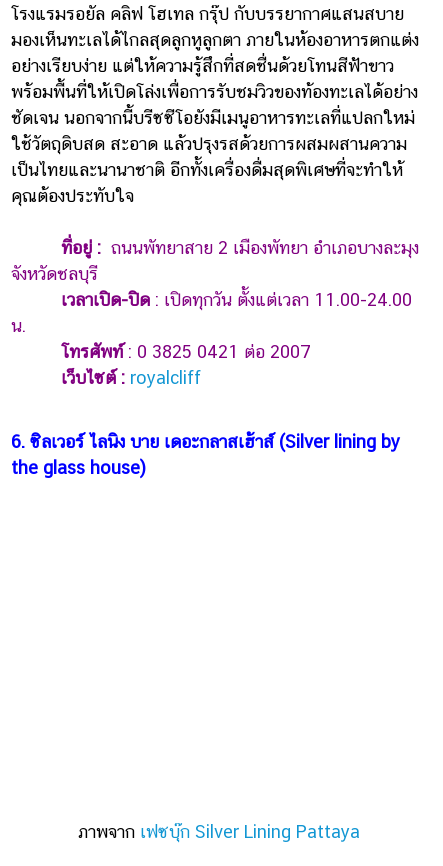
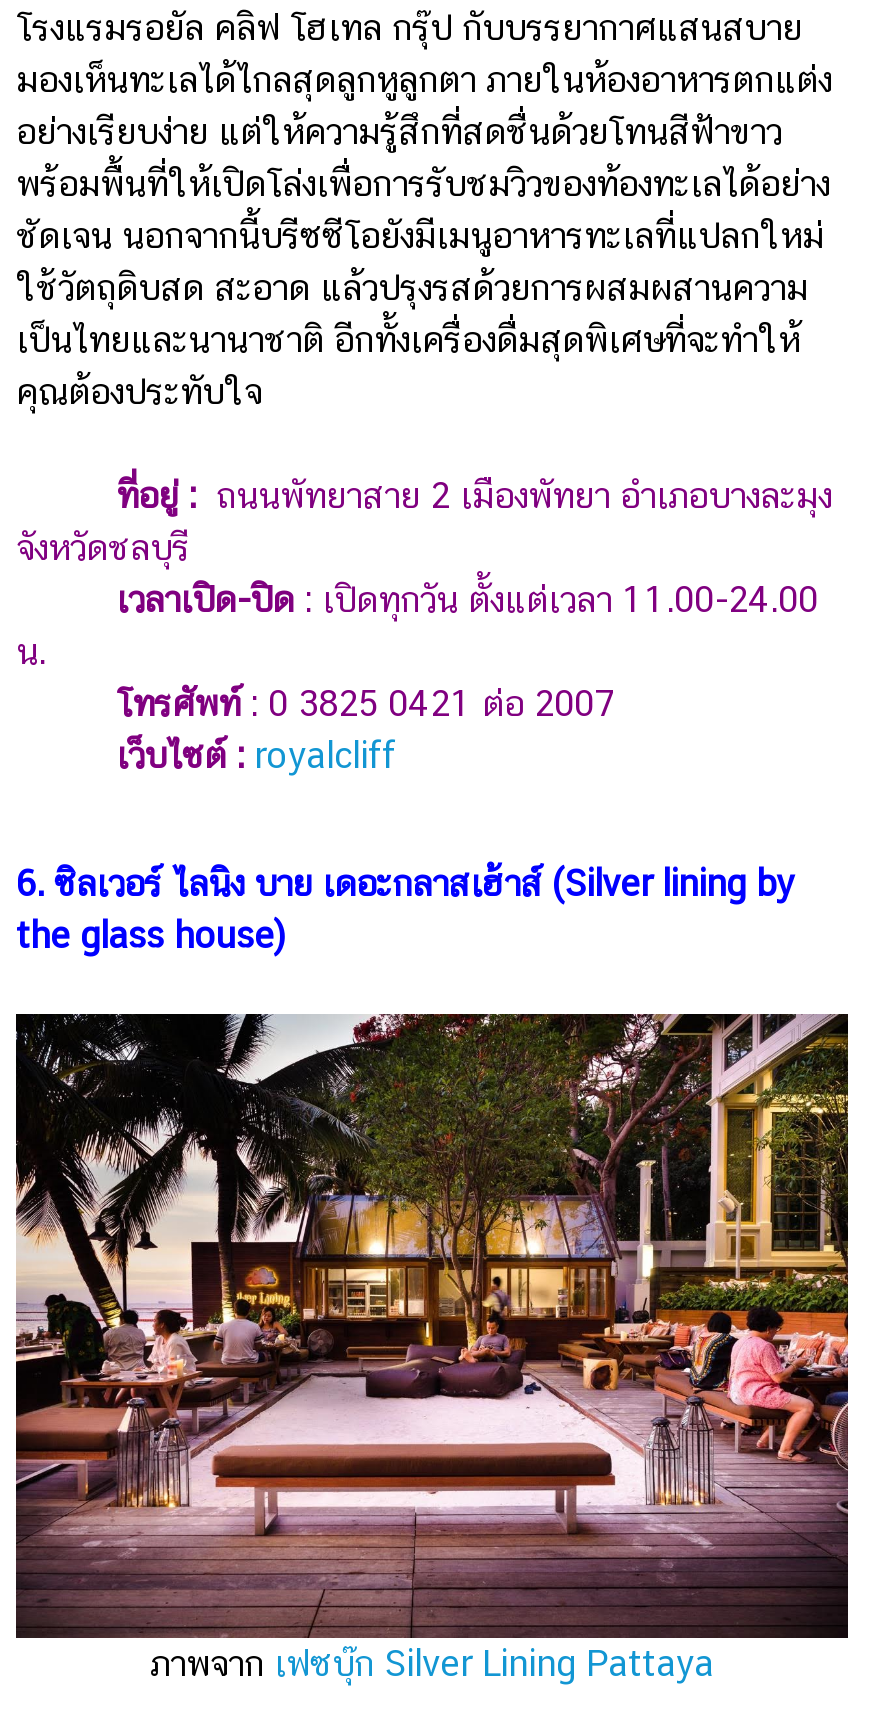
none -> [14,1012,850,1640] [image]

